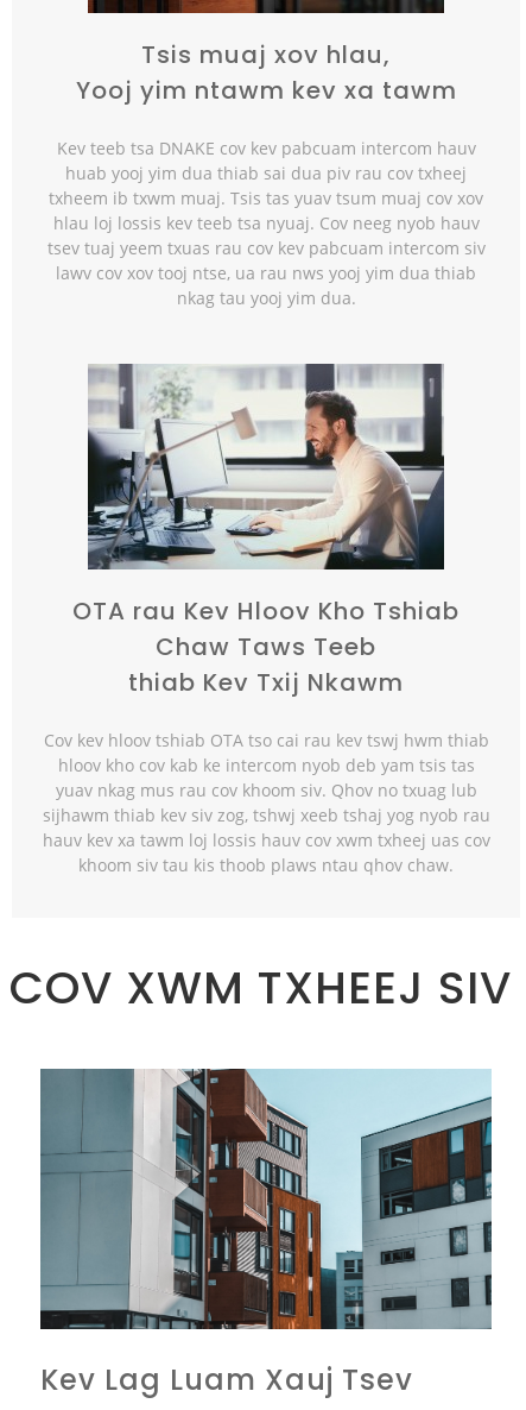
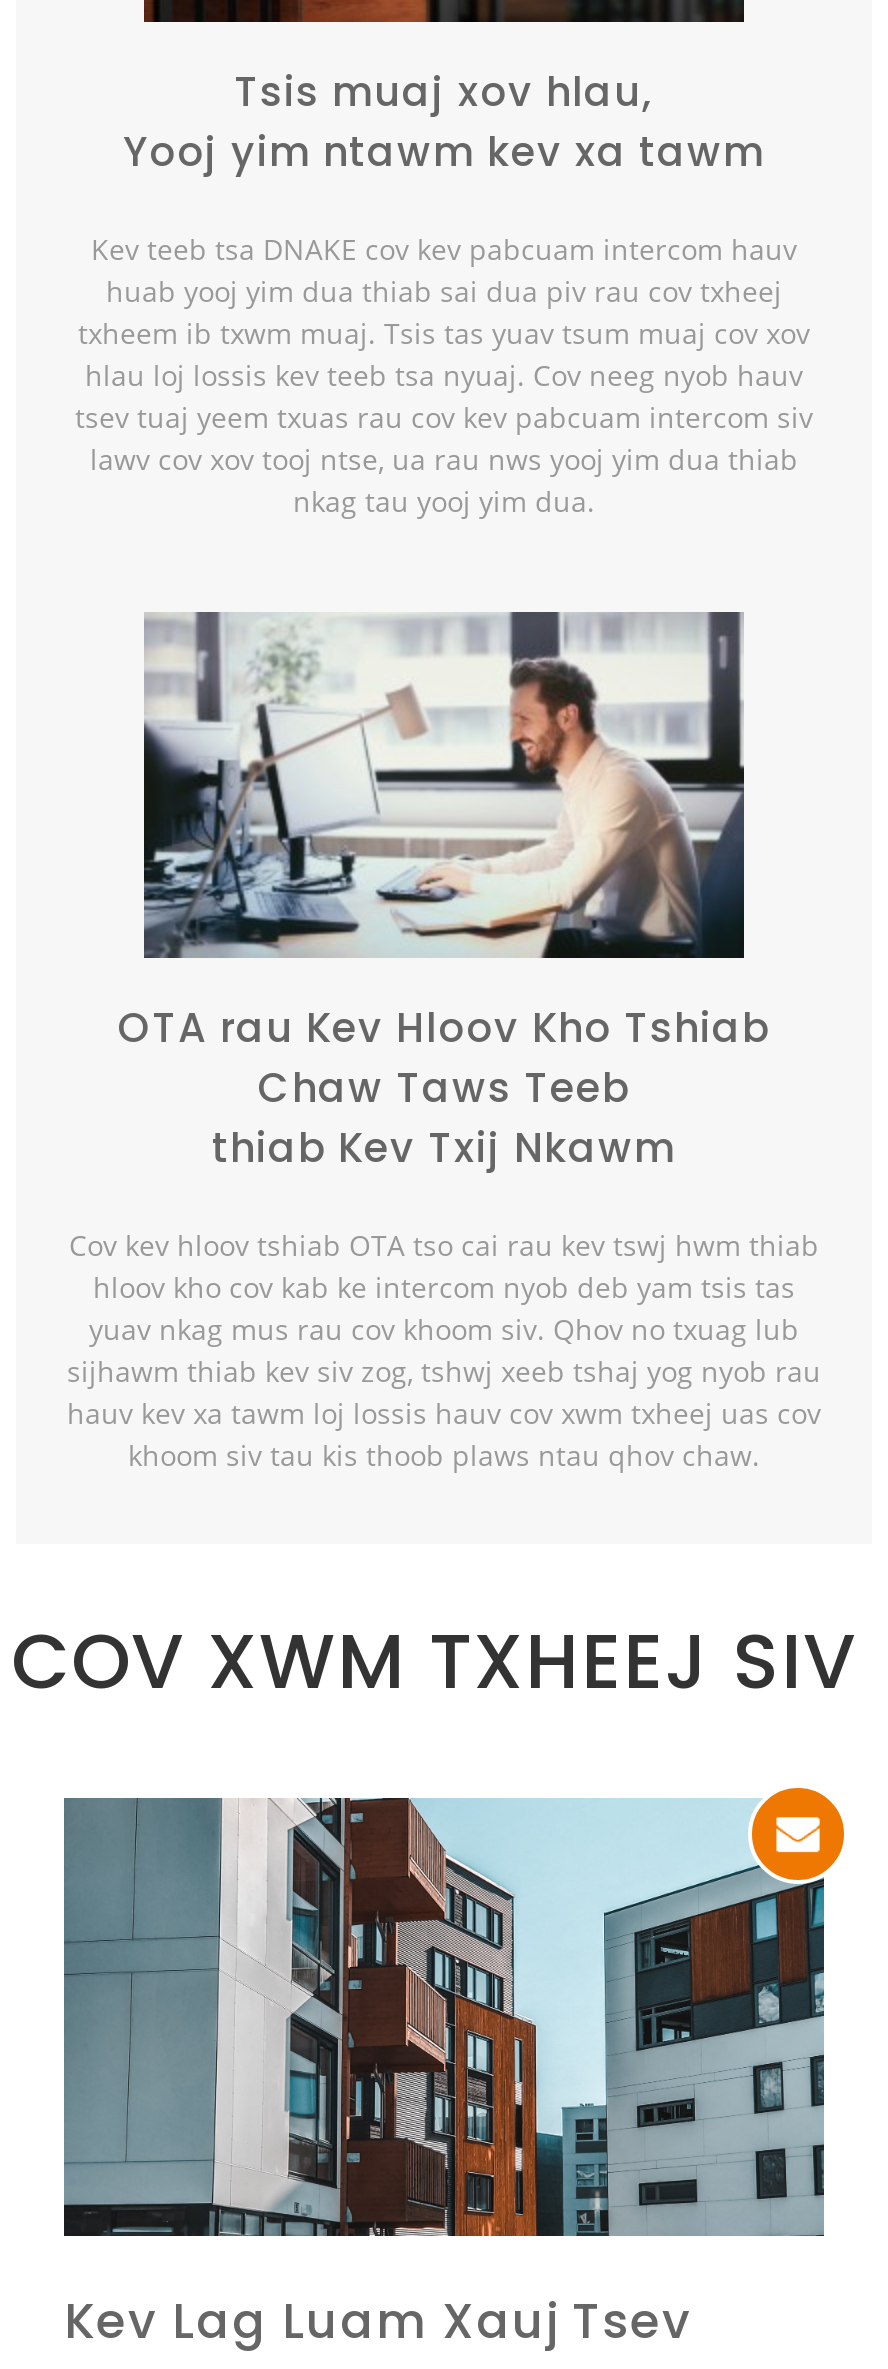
[448,1063,503,1119] [image] -> [748,1786,846,1884] [image]

